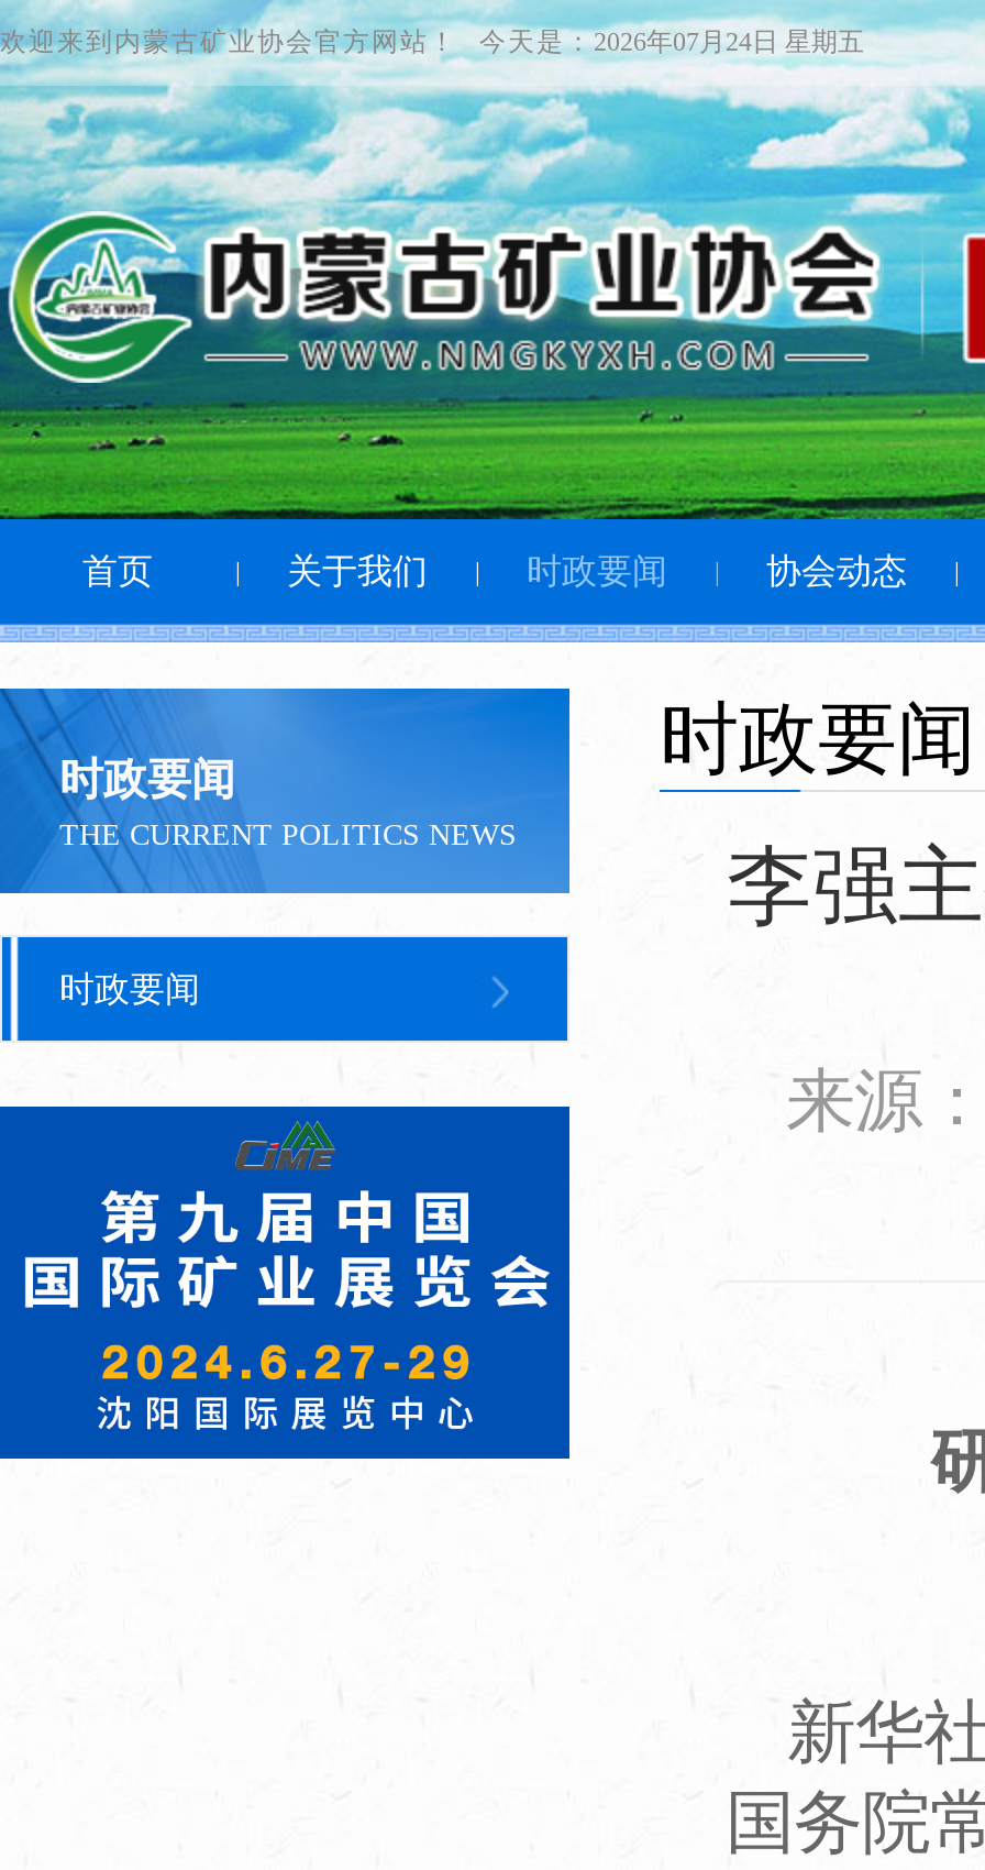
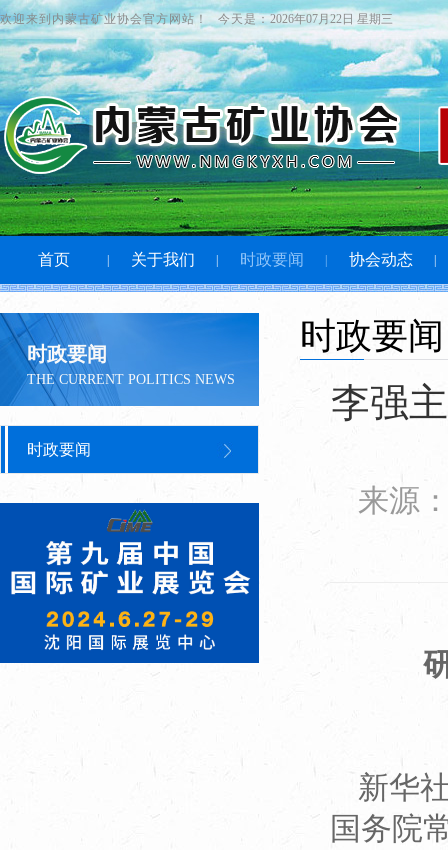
[479,26,864,57] 今天是：2026年07月24日 星期五 -> [218,12,393,26] 今天是：2026年07月22日 星期三

